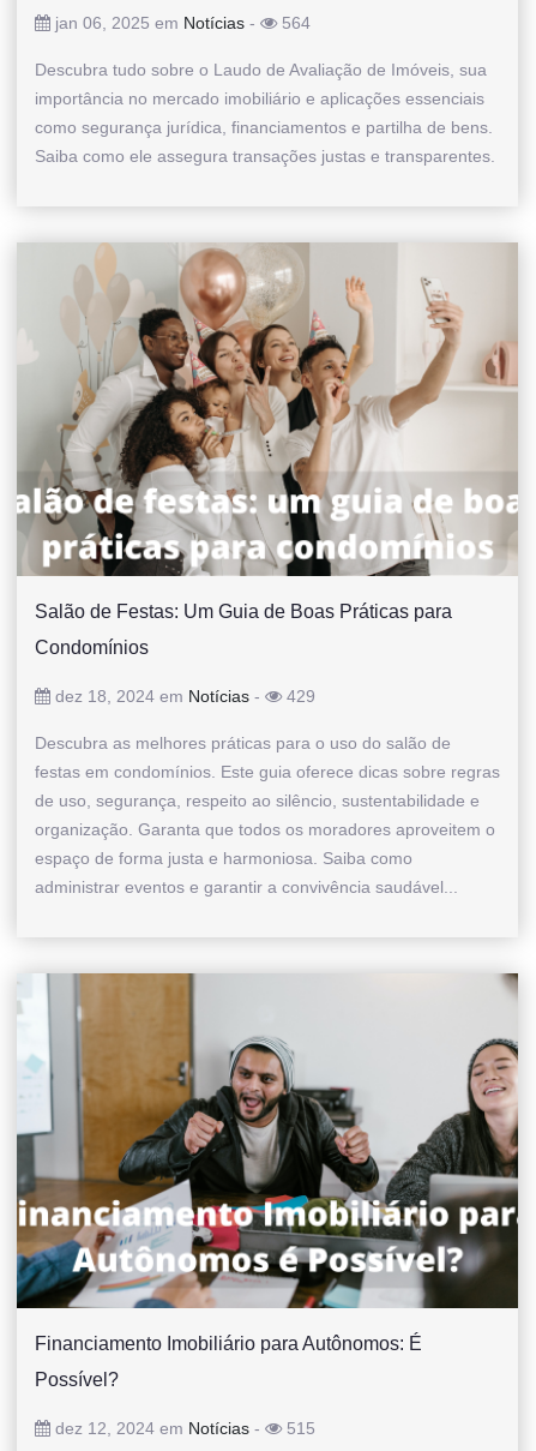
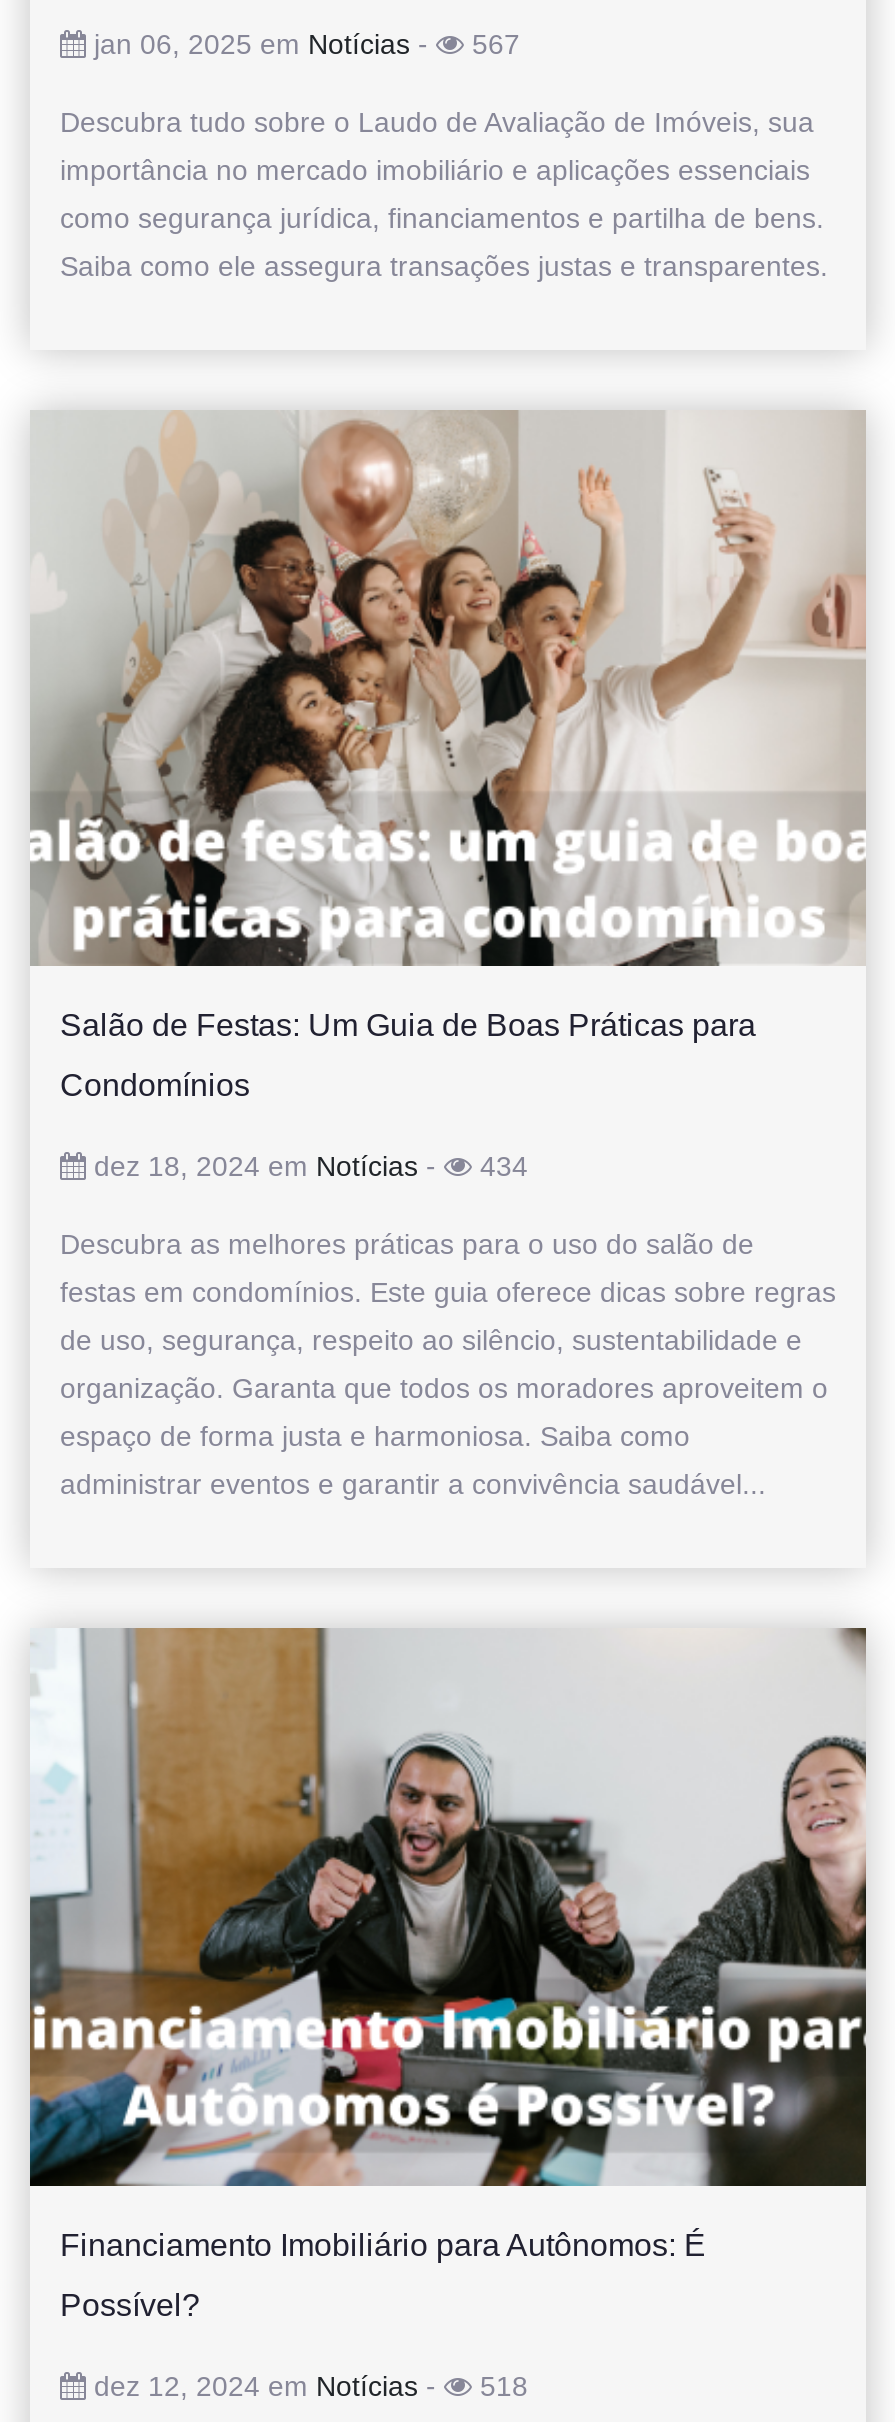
[50,13,311,32] jan 06, 2025 em Notícias - 564 -> [86,27,520,59] jan 06, 2025 em Notícias - 567
[50,687,315,706] dez 18, 2024 em Notícias - 429 -> [86,1150,528,1182] dez 18, 2024 em Notícias - 434
[50,1418,315,1438] dez 12, 2024 em Notícias - 515 -> [86,2370,528,2402] dez 12, 2024 em Notícias - 518

